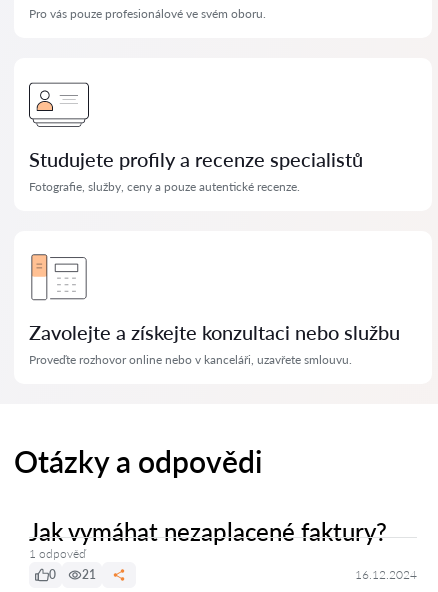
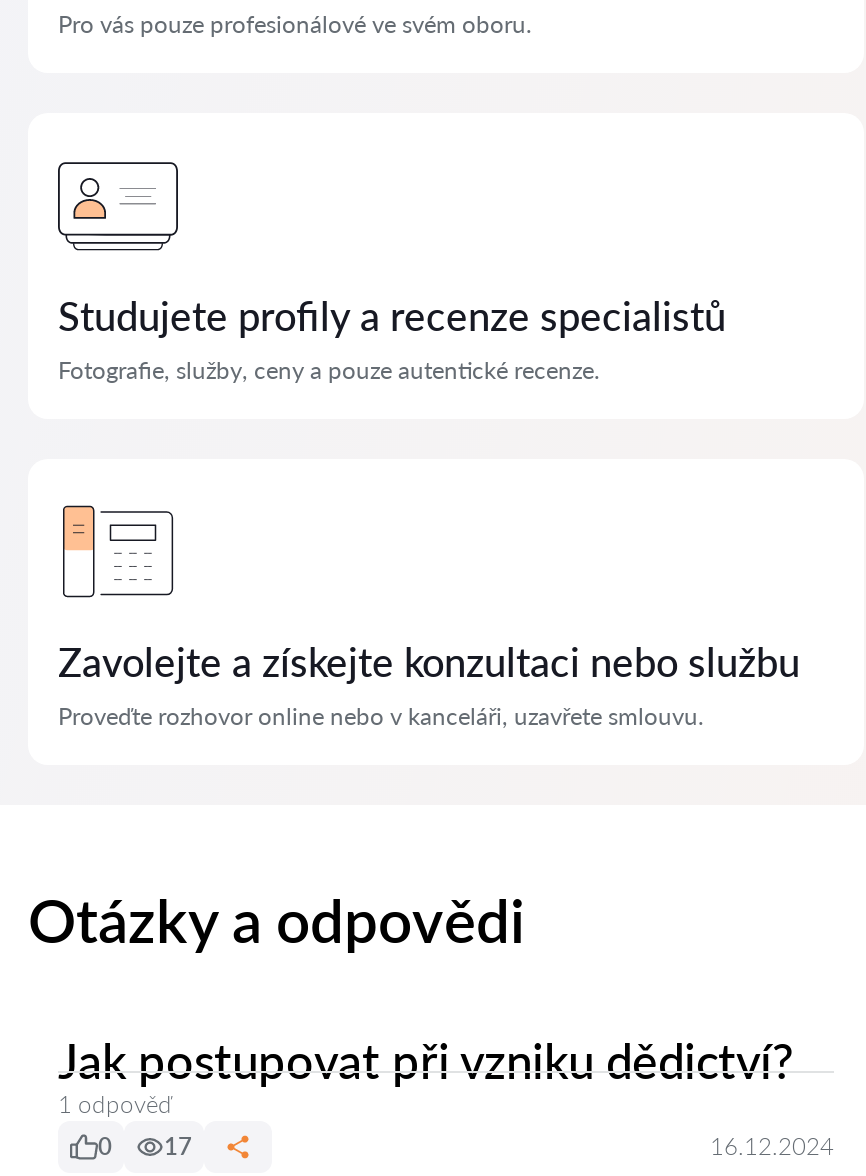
[29,517,387,546] Jak vymáhat nezaplacené faktury? -> [58,1031,794,1089] Jak postupovat při vzniku dědictví?
[49,567,96,582] 0 21 -> [98,1131,192,1161] 0 17

